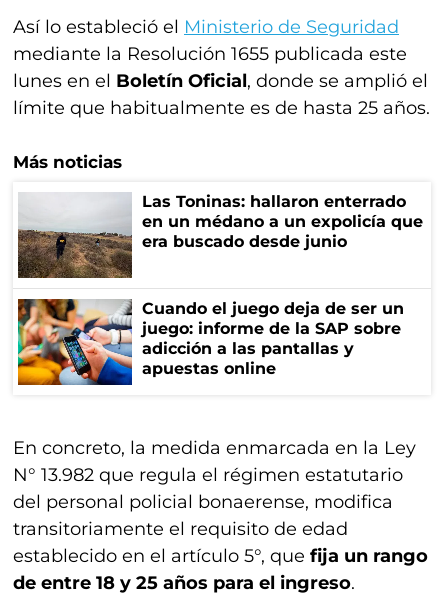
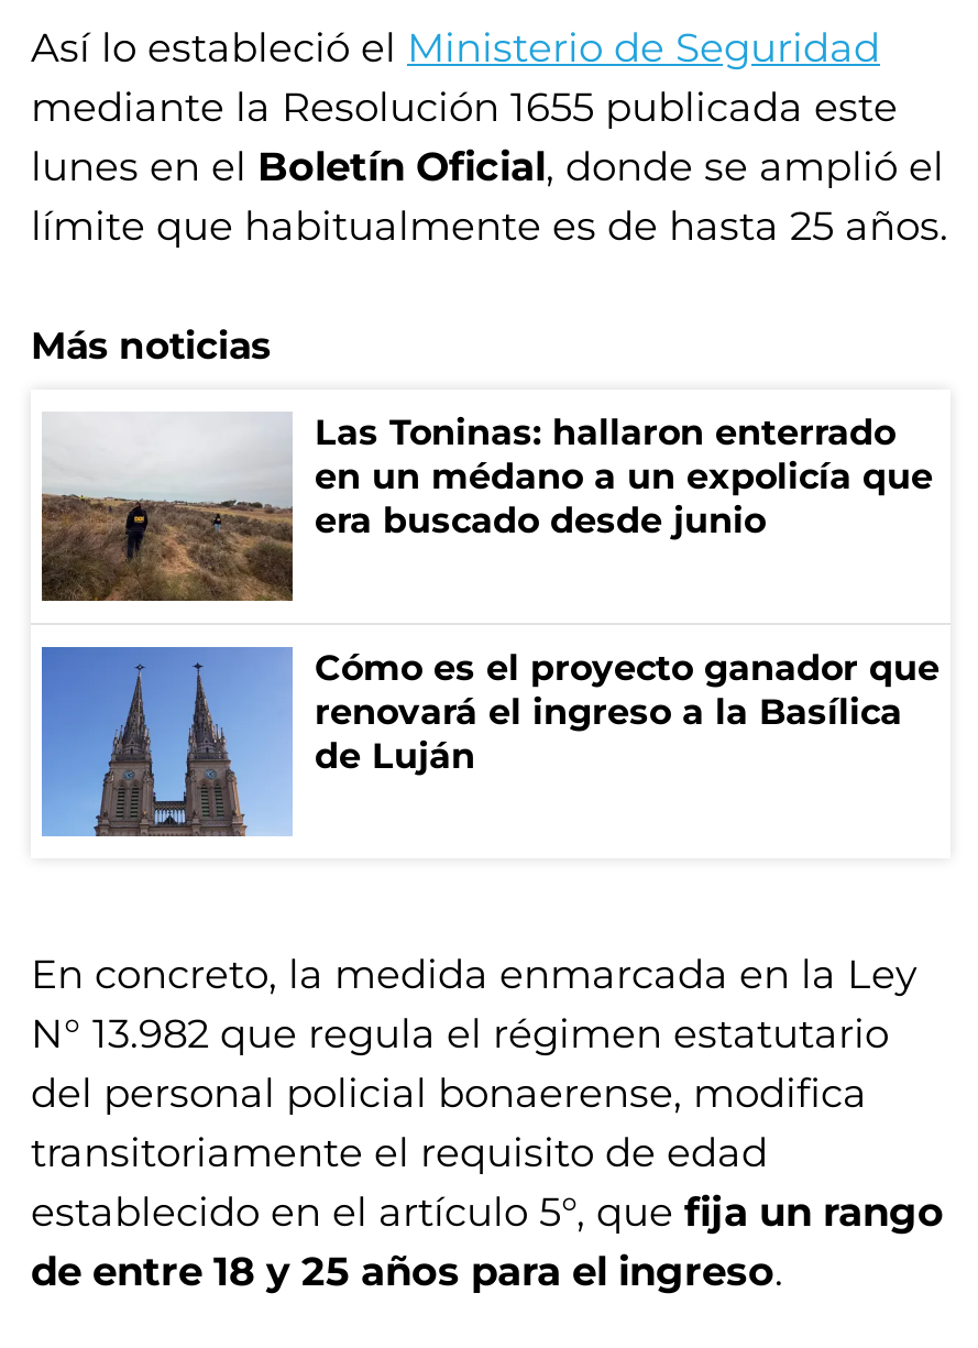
[17,298,404,386] [image] | Cuando el juego deja de ser un | juego: informe de la SAP sobre | adicción a las pantallas y | apuestas online -> [40,645,939,839] [image] | Cómo es el proyecto ganador que | renovará el ingreso a la Basílica | de Luján

